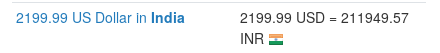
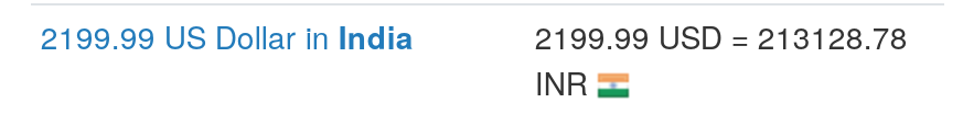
[240,7,409,27] 2199.99 USD = 211949.57 -> [535,14,908,57] 2199.99 USD = 213128.78

